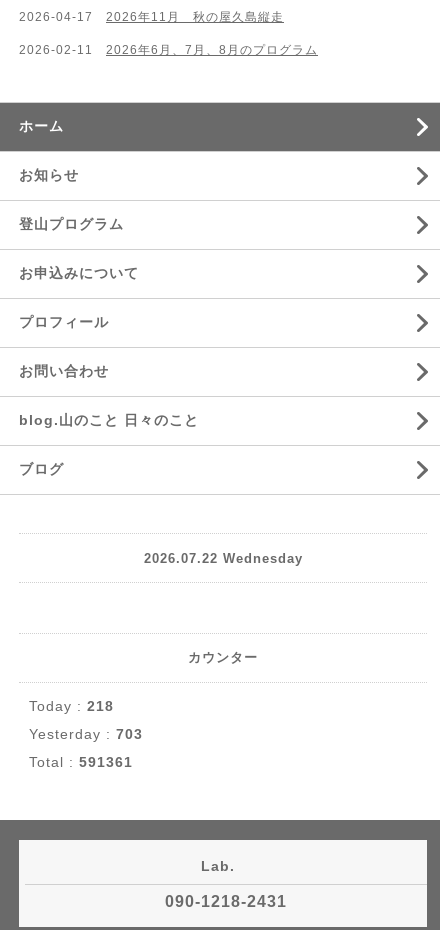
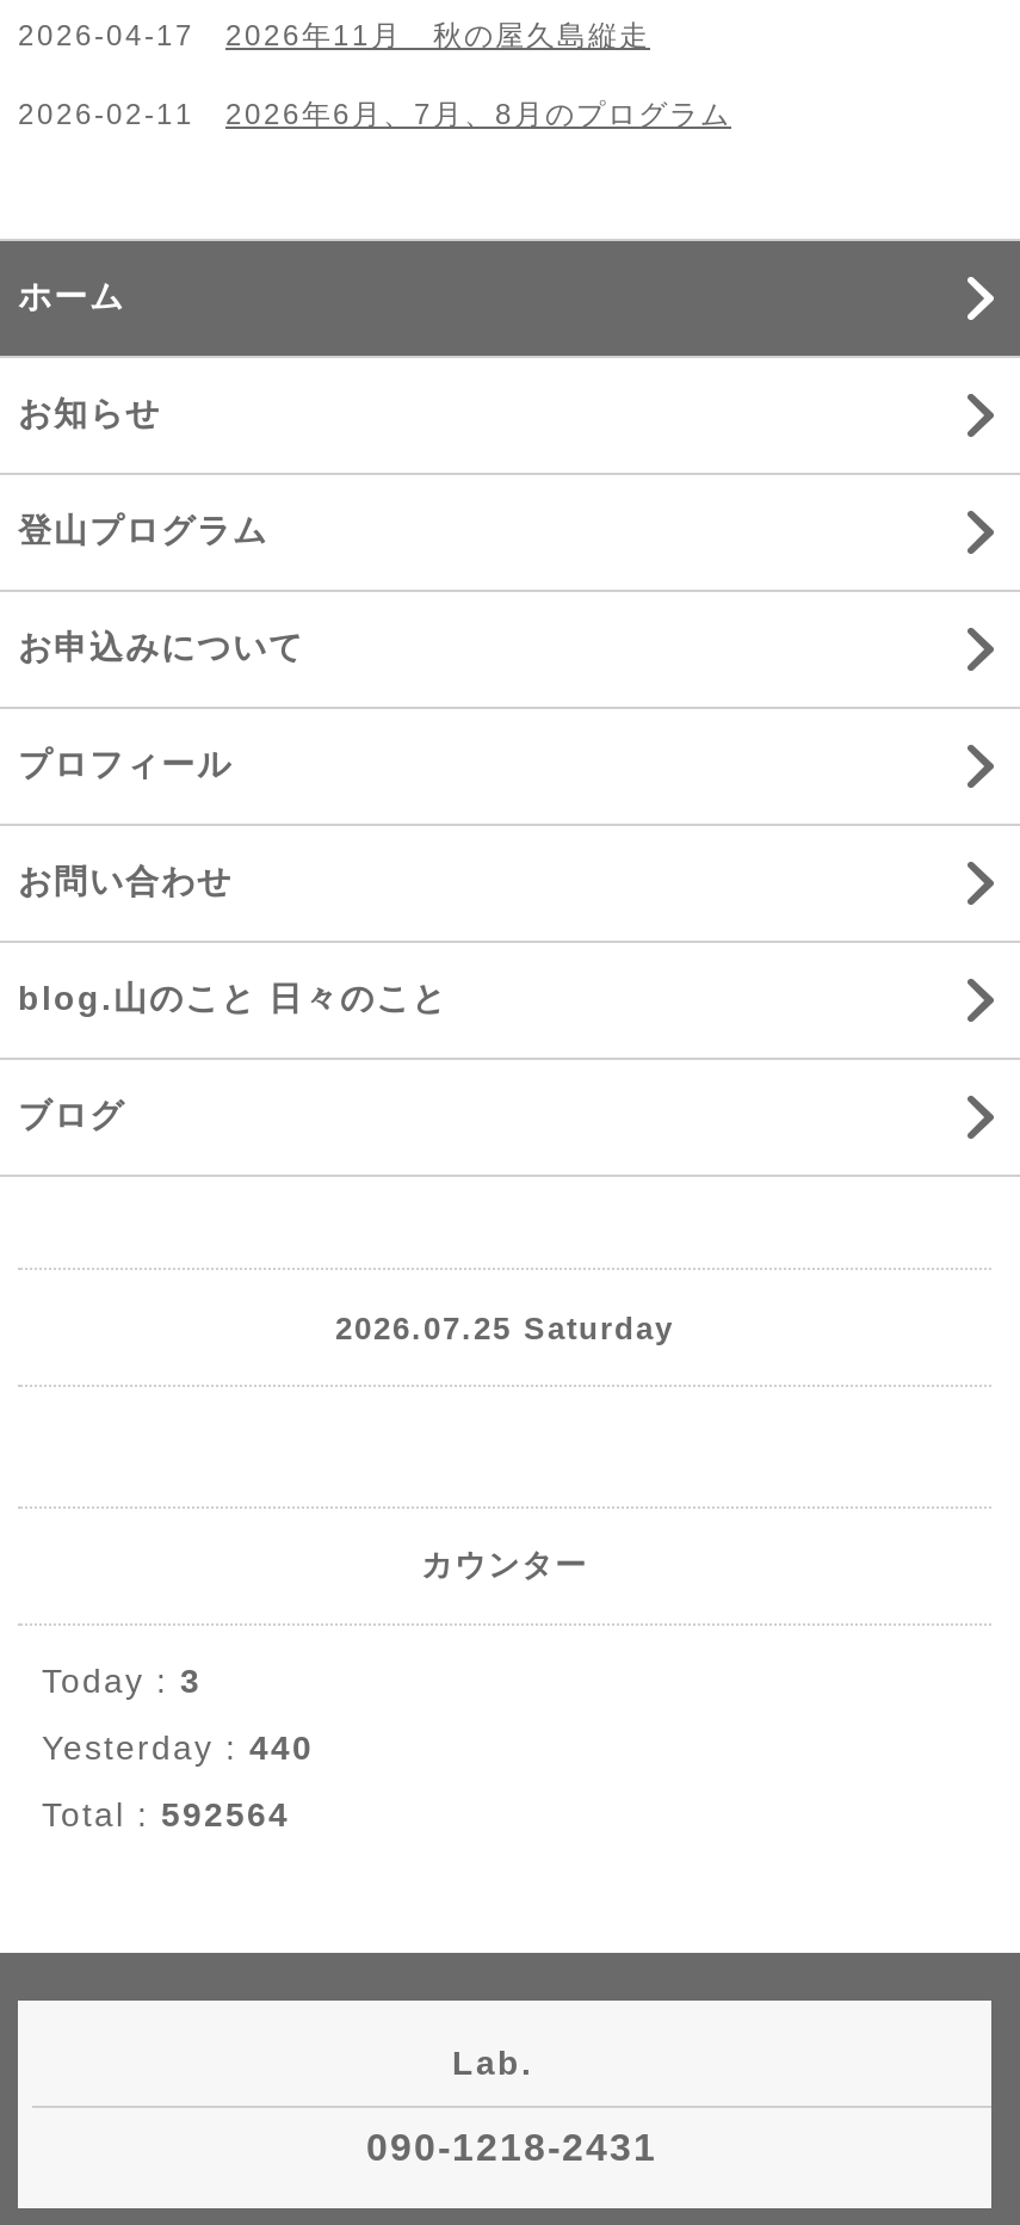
[143,550,302,565] 2026.07.22 Wednesday -> [335,1309,674,1345] 2026.07.25 Saturday
[29,698,114,714] Today : 218 -> [42,1662,202,1700] Today : 3
[29,726,143,742] Yesterday : 703 -> [42,1728,314,1767] Yesterday : 440
[29,754,133,770] Total : 591361 -> [42,1795,290,1833] Total : 592564

